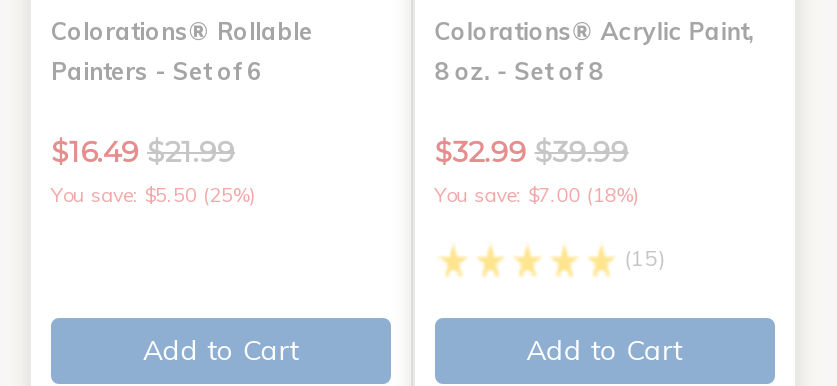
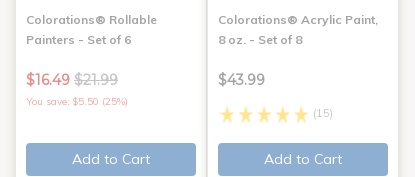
[435,134,639,208] $32.99 $39.99 | You save: $7.00 (18%) -> [218,71,265,89] $43.99

